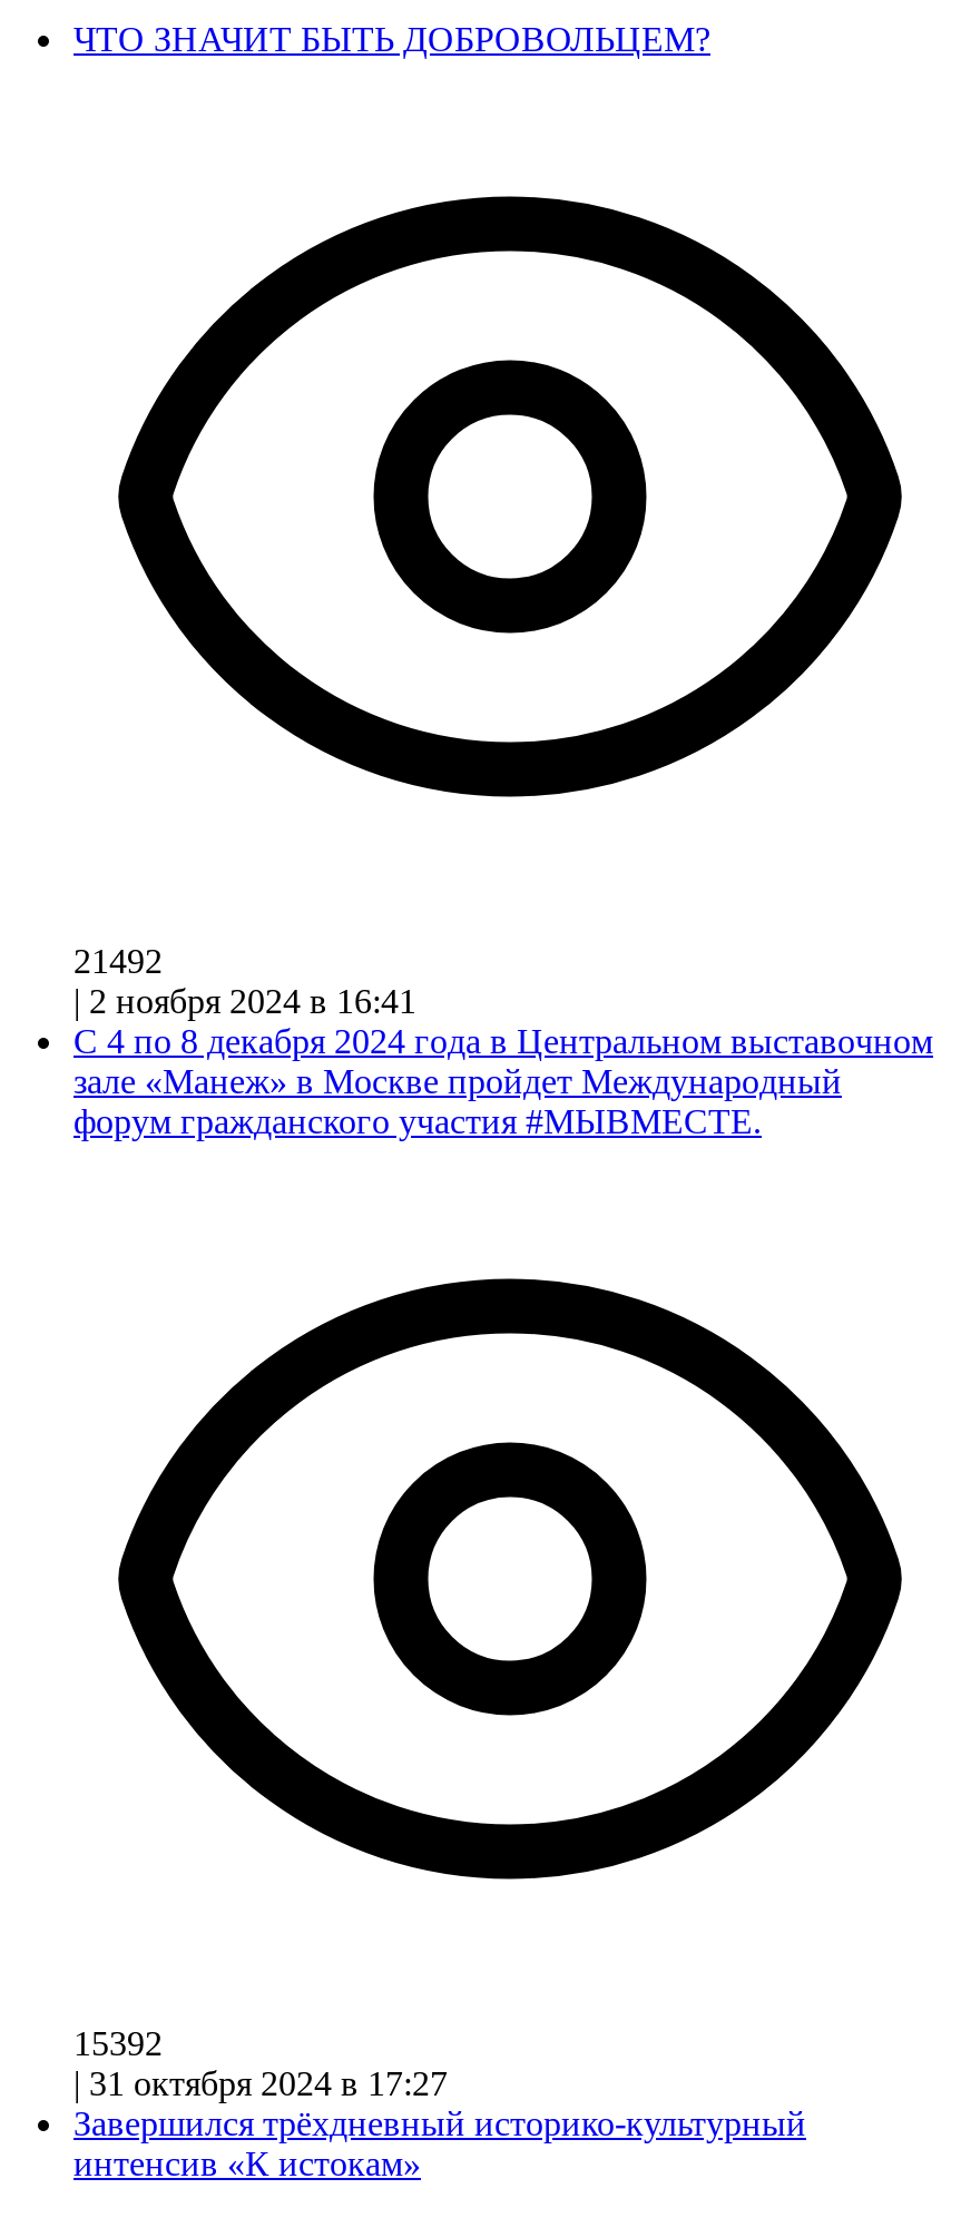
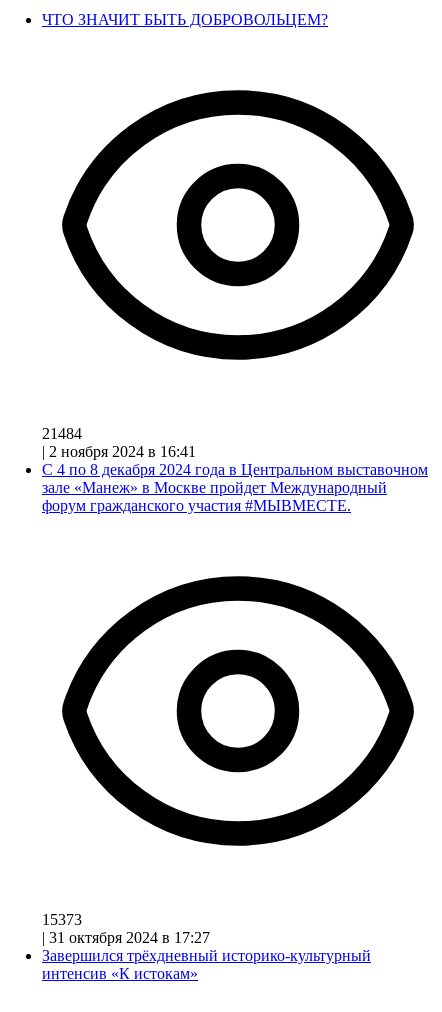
[73,941,163,979] 21492 -> [42,425,82,442] 21484
[73,2024,163,2061] 15392 -> [42,911,82,928] 15373

